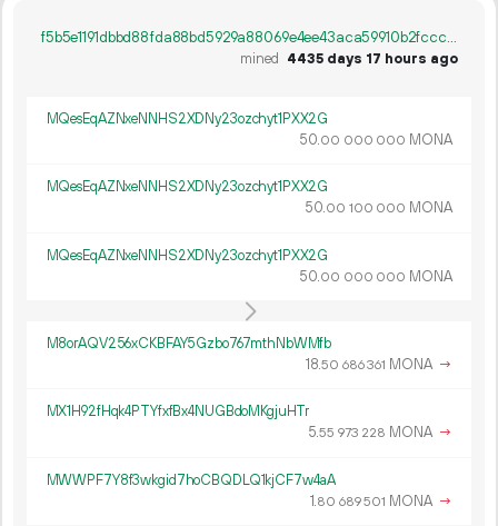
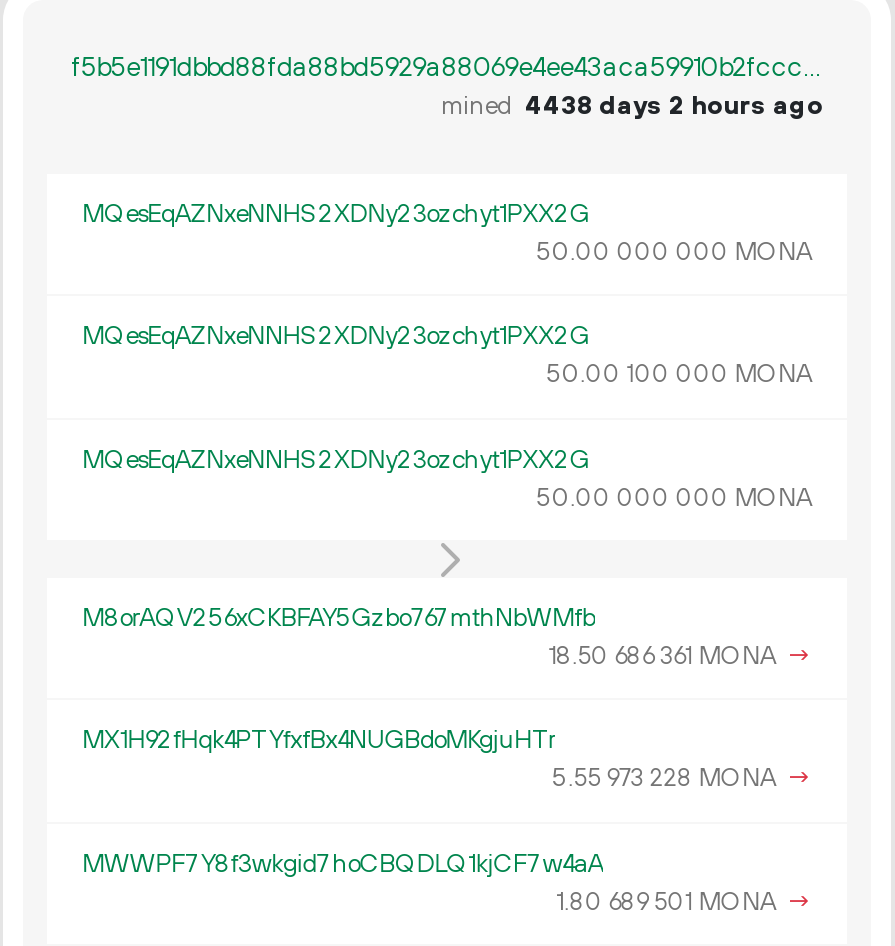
[240,50,458,68] mined 4435 days 17 hours ago -> [441,90,823,122] mined 4438 days 2 hours ago

